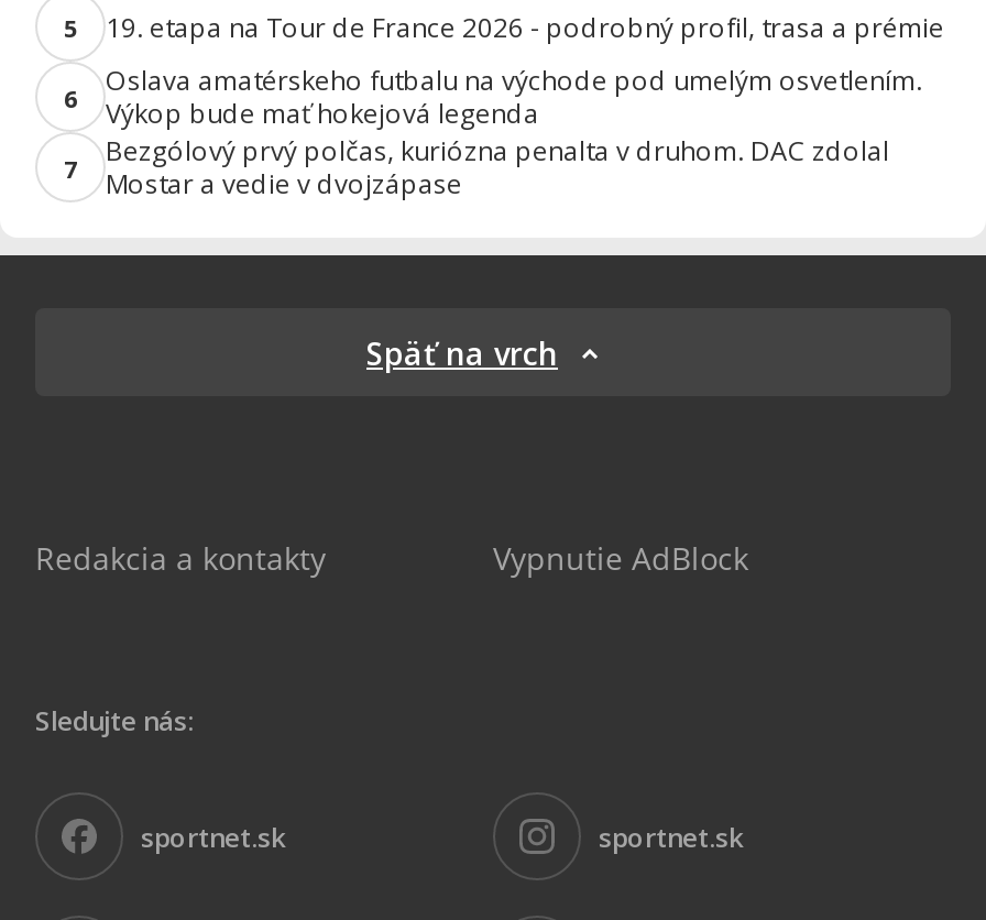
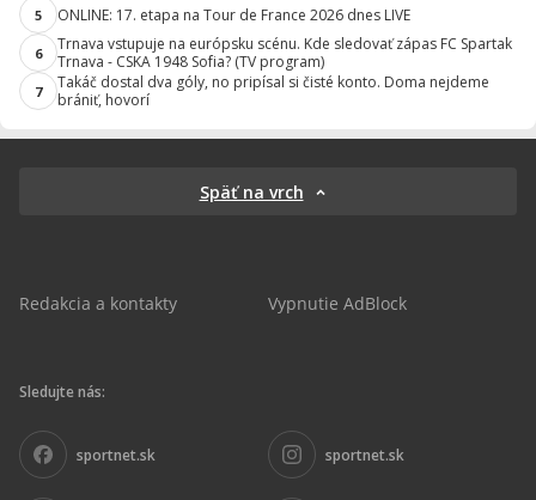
[106,8,944,45] 19. etapa na Tour de France 2026 - podrobný profil, trasa a prémie -> [57,4,410,25] ONLINE: 17. etapa na Tour de France 2026 dnes LIVE
[106,62,922,132] Oslava amatérskeho futbalu na východe pod umelým osvetlením. | Výkop bude mať hokejová legenda -> [57,33,512,72] Trnava vstupuje na európsku scénu. Kde sledovať zápas FC Spartak | Trnava - CSKA 1948 Sofia? (TV program)
[106,132,889,202] Bezgólový prvý polčas, kuriózna penalta v druhom. DAC zdolal | Mostar a vedie v dvojzápase -> [57,72,489,110] Takáč dostal dva góly, no pripísal si čisté konto. Doma nejdeme | brániť, hovorí

